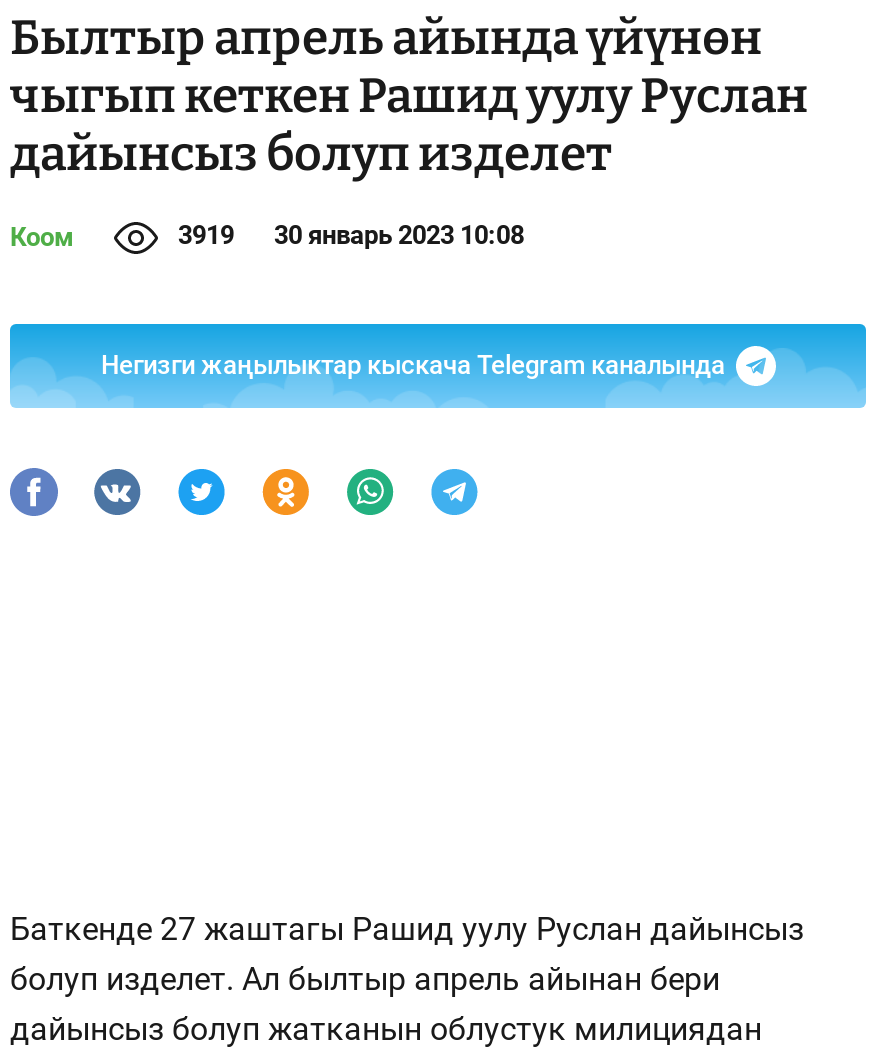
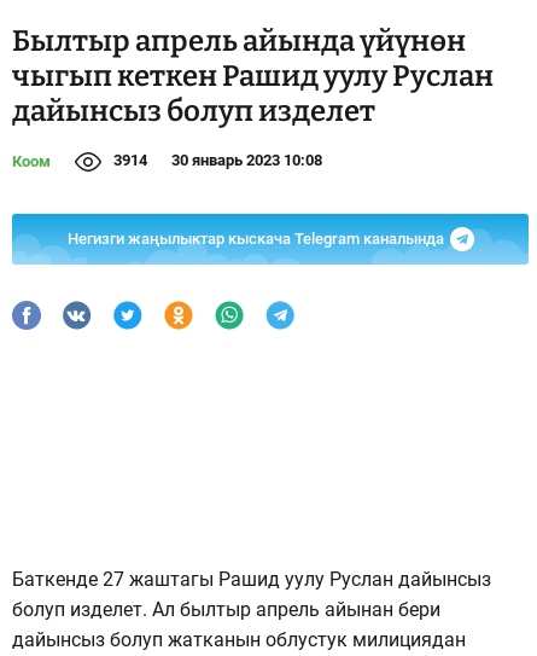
[178,220,524,250] 3919 30 январь 2023 10:08 -> [113,151,322,169] 3914 30 январь 2023 10:08

